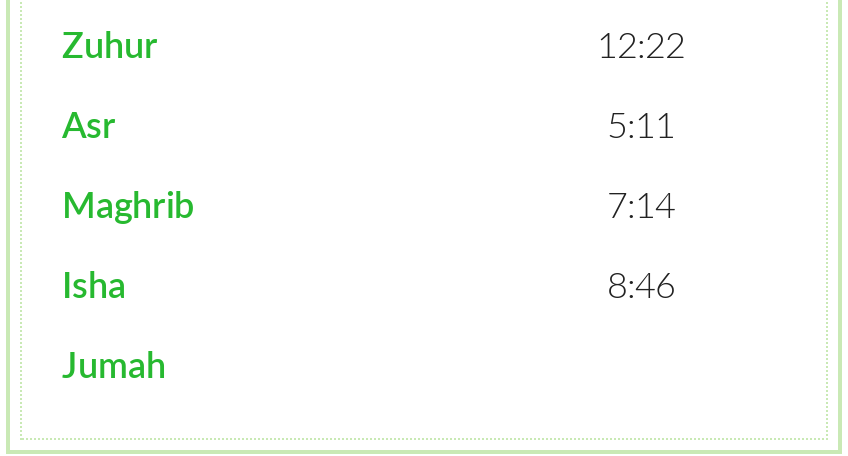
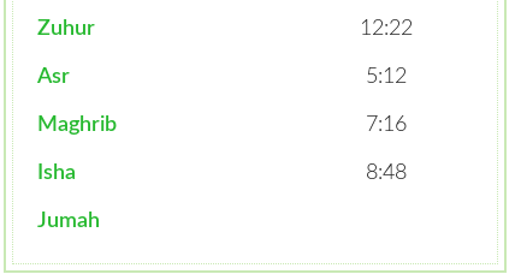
[607,110,675,146] 5:11 -> [365,66,406,88] 5:12
[607,190,675,226] 7:14 -> [365,114,406,136] 7:16
[607,270,675,306] 8:46 -> [365,162,406,184] 8:48

